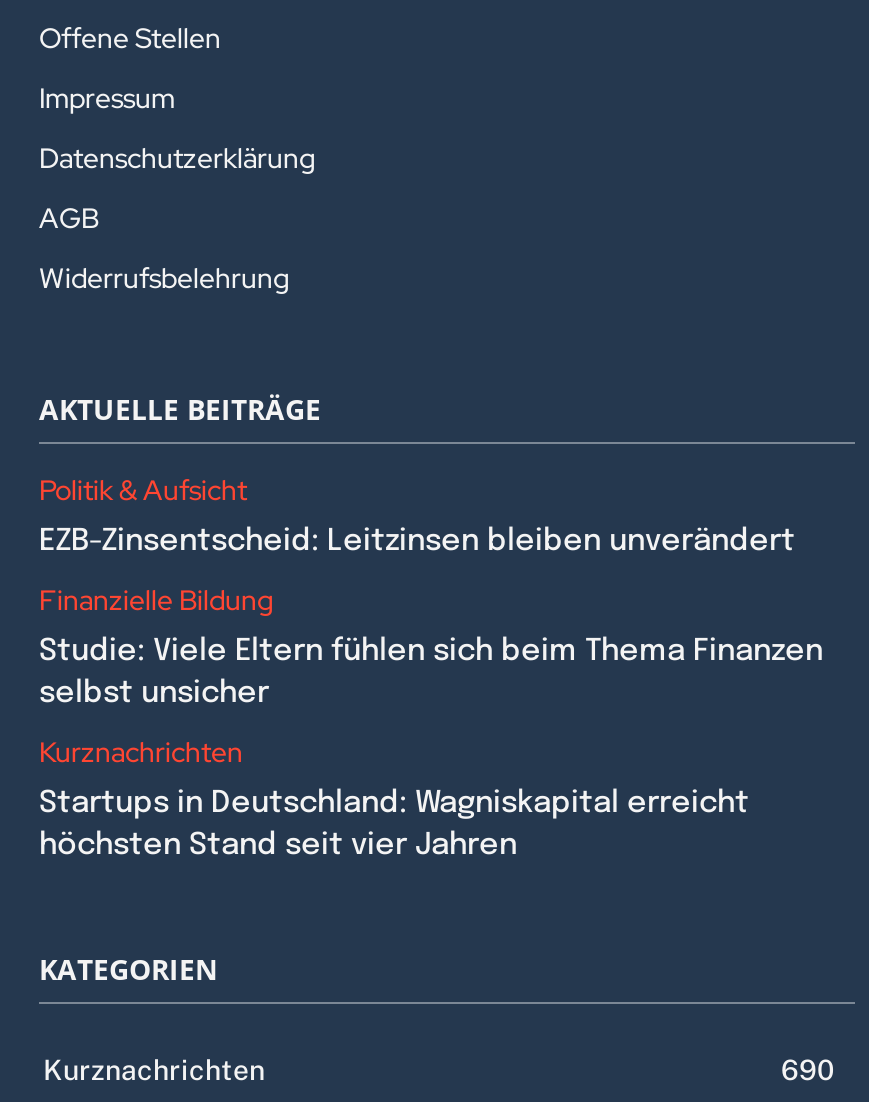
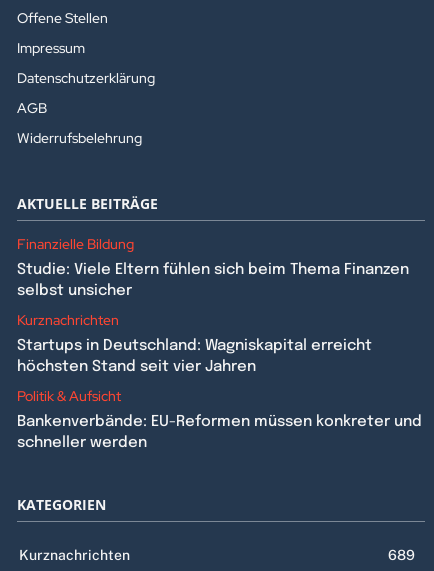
moved [39,472,247,508] -> [17,387,121,405]: Politik & Aufsicht
[39,526,795,558] EZB-Zinsentscheid: Leitzinsen bleiben unverändert -> none
moved [39,582,823,862] -> [17,235,409,375]: Finanzielle Bildung | Studie: Viele Eltern fühlen sich beim Thema Finanzen | selbst unsicher | Kurznachrichten | Startups in Deutschland: Wagniskapital erreicht | höchsten Stand seit vier Jahren
none -> [17,414,422,451] Bankenverbände: EU-Reformen müssen konkreter und | schneller werden
[781,1054,835,1086] 690 -> [388,547,415,563] 689

